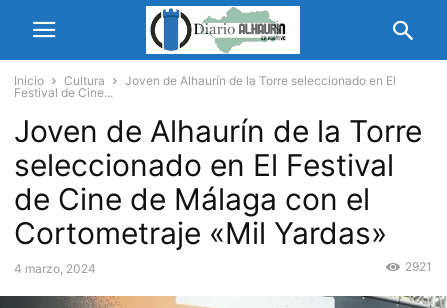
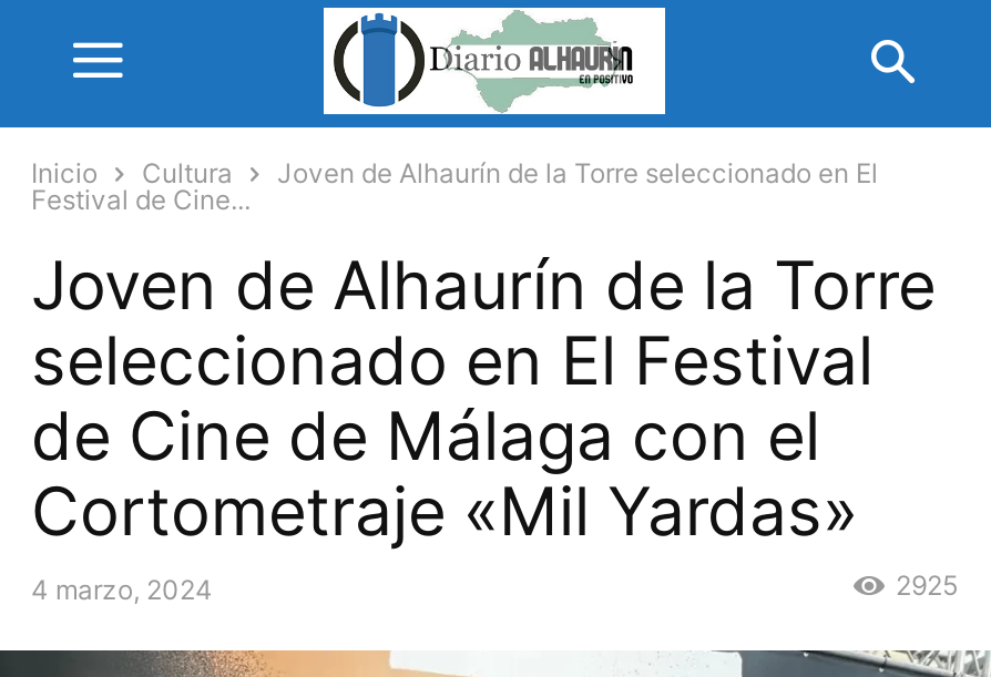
[405,259,432,274] 2921 -> [896,568,958,602] 2925

